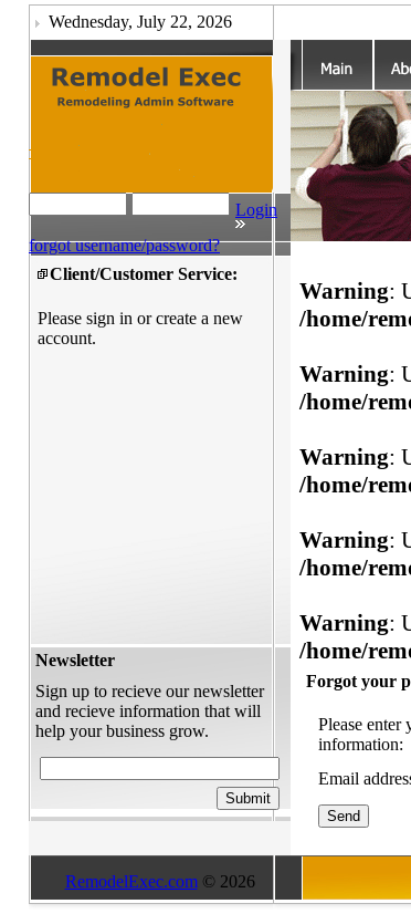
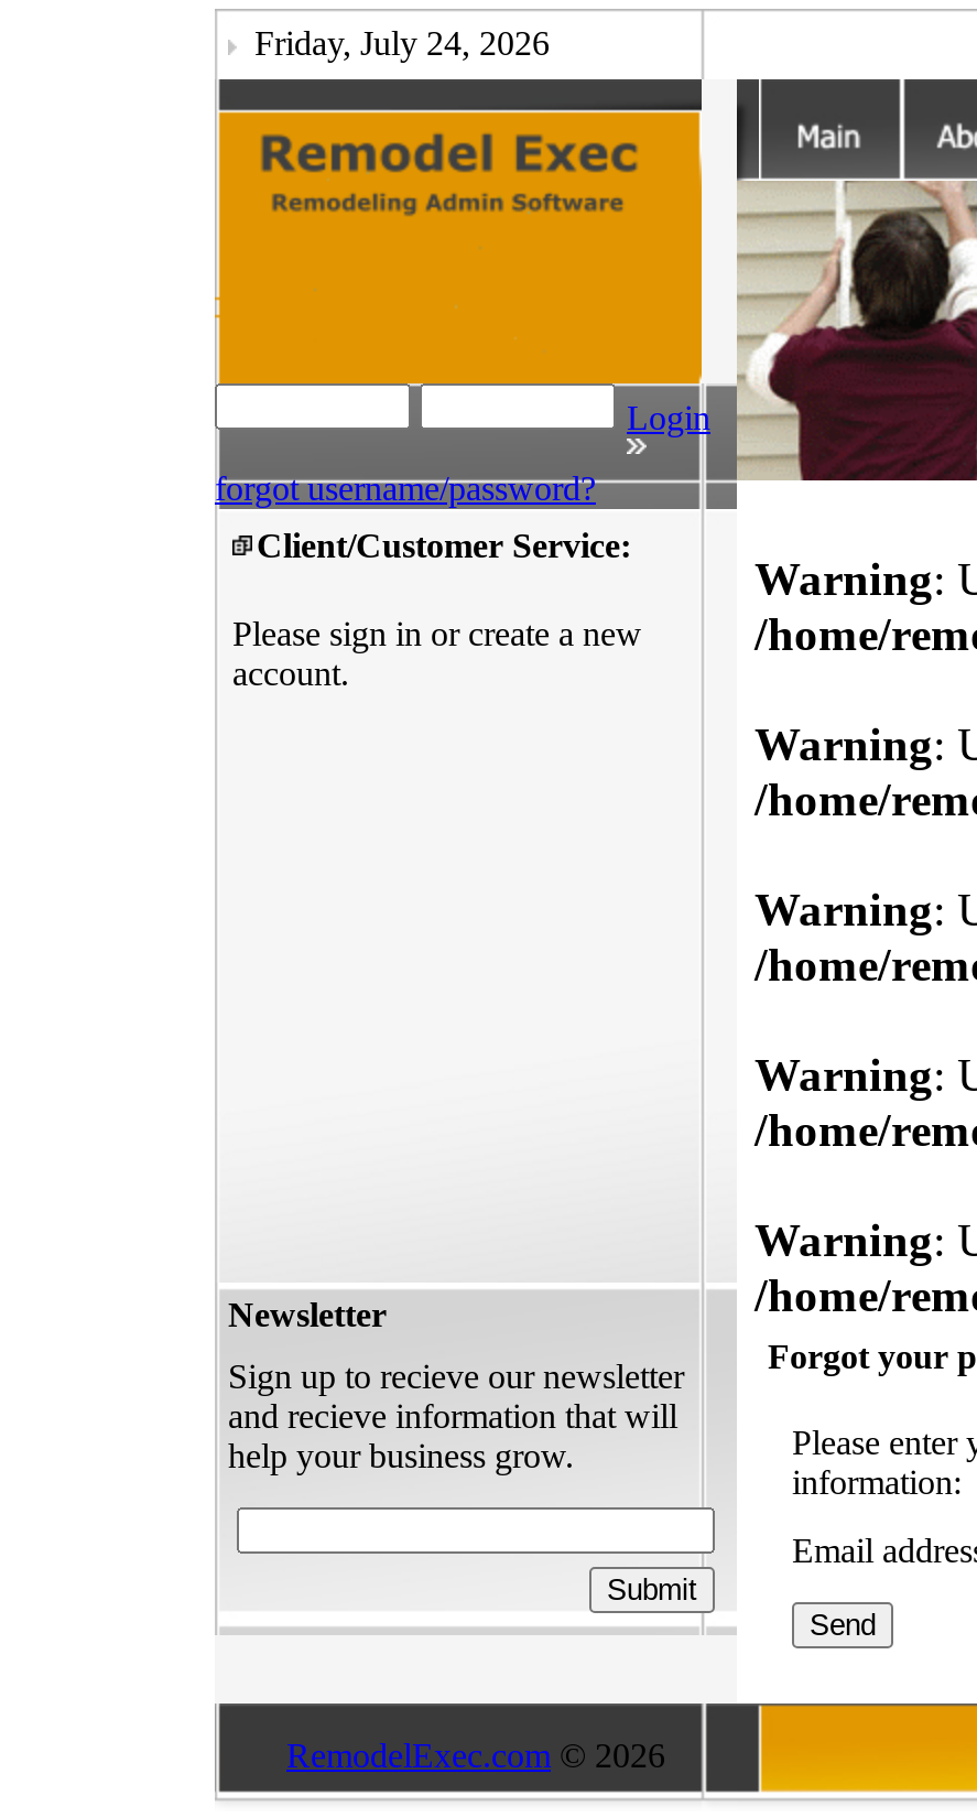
[40,12,232,31] Wednesday, July 22, 2026 -> [237,24,550,62] Friday, July 24, 2026

